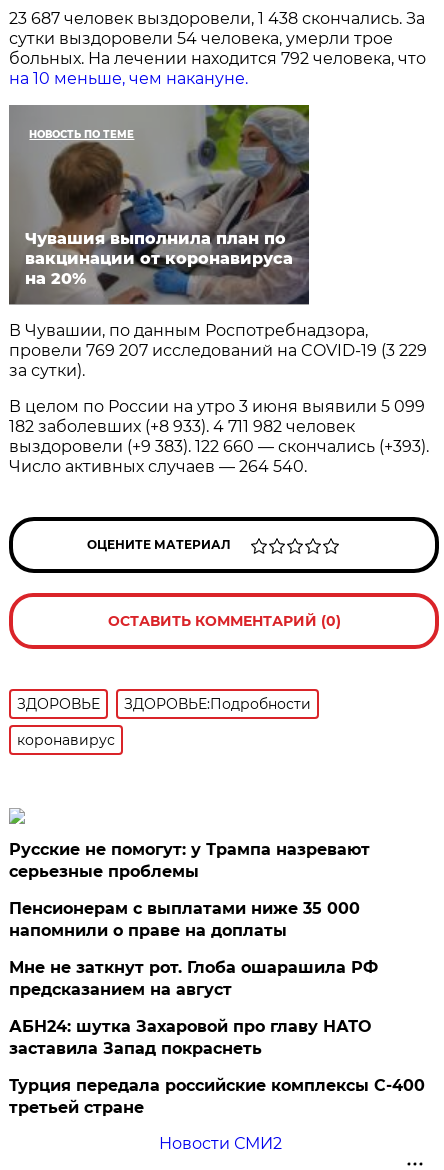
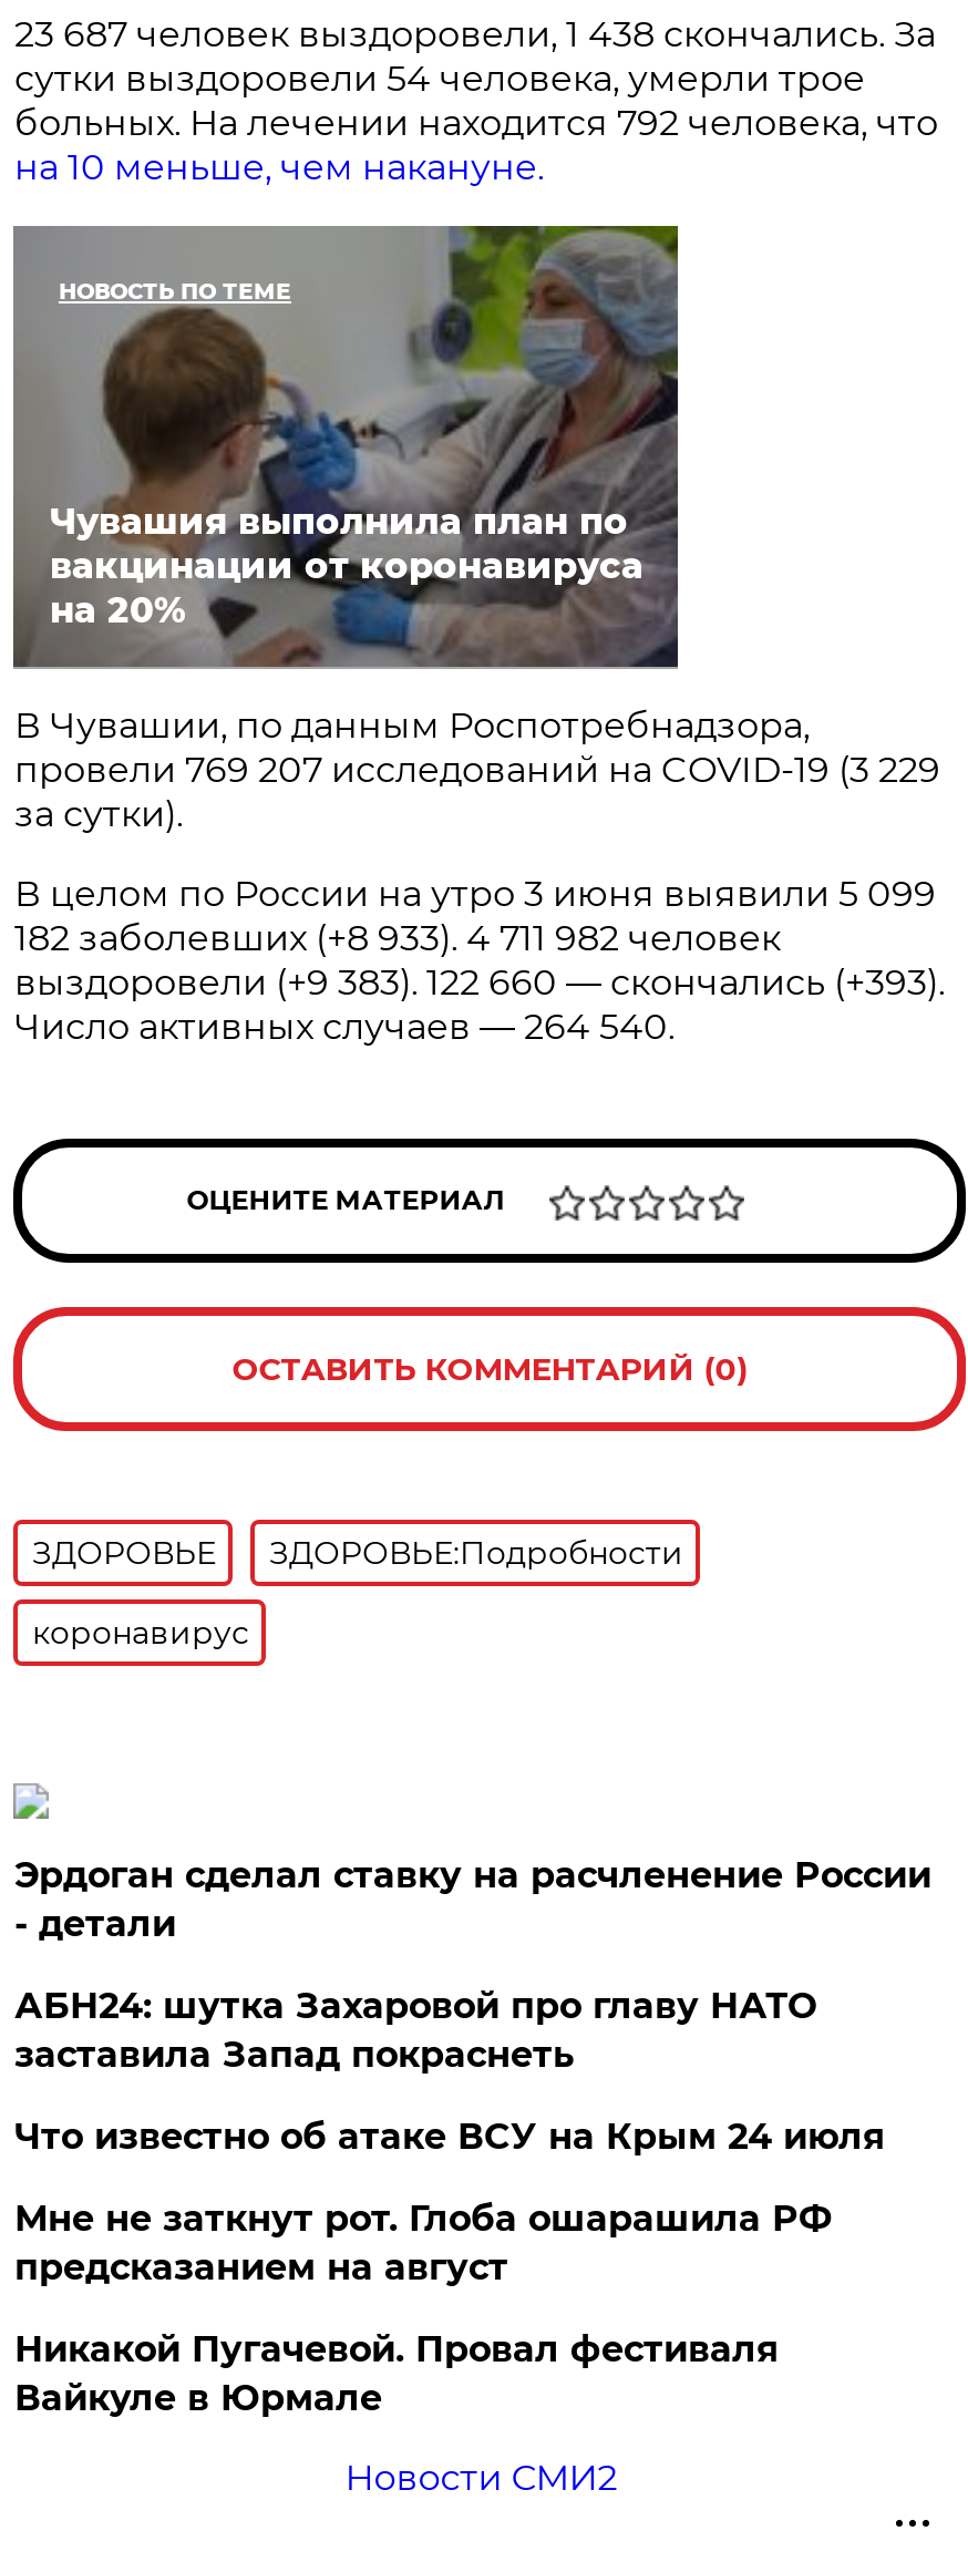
[9,840,370,940] Русские не помогут: у Трампа назревают | серьезные проблемы | Пенсионерам с выплатами ниже 35 000 | напомнили о праве на доплаты -> [14,1854,931,2158] Эрдоган сделал ставку на расчленение России | - детали | Что известно об атаке ВСУ на Крым 24 июля
moved [9,958,378,999] -> [14,2198,832,2288]: Мне не заткнут рот. Глоба ошарашила РФ | предсказанием на август
moved [9,1017,371,1058] -> [14,1985,816,2076]: АБН24: шутка Захаровой про главу НАТО | заставила Запад покраснеть
[9,1076,425,1117] Турция передала российские комплексы С-400 | третьей стране -> [14,2328,778,2419] Никакой Пугачевой. Провал фестиваля | Вайкуле в Юрмале

